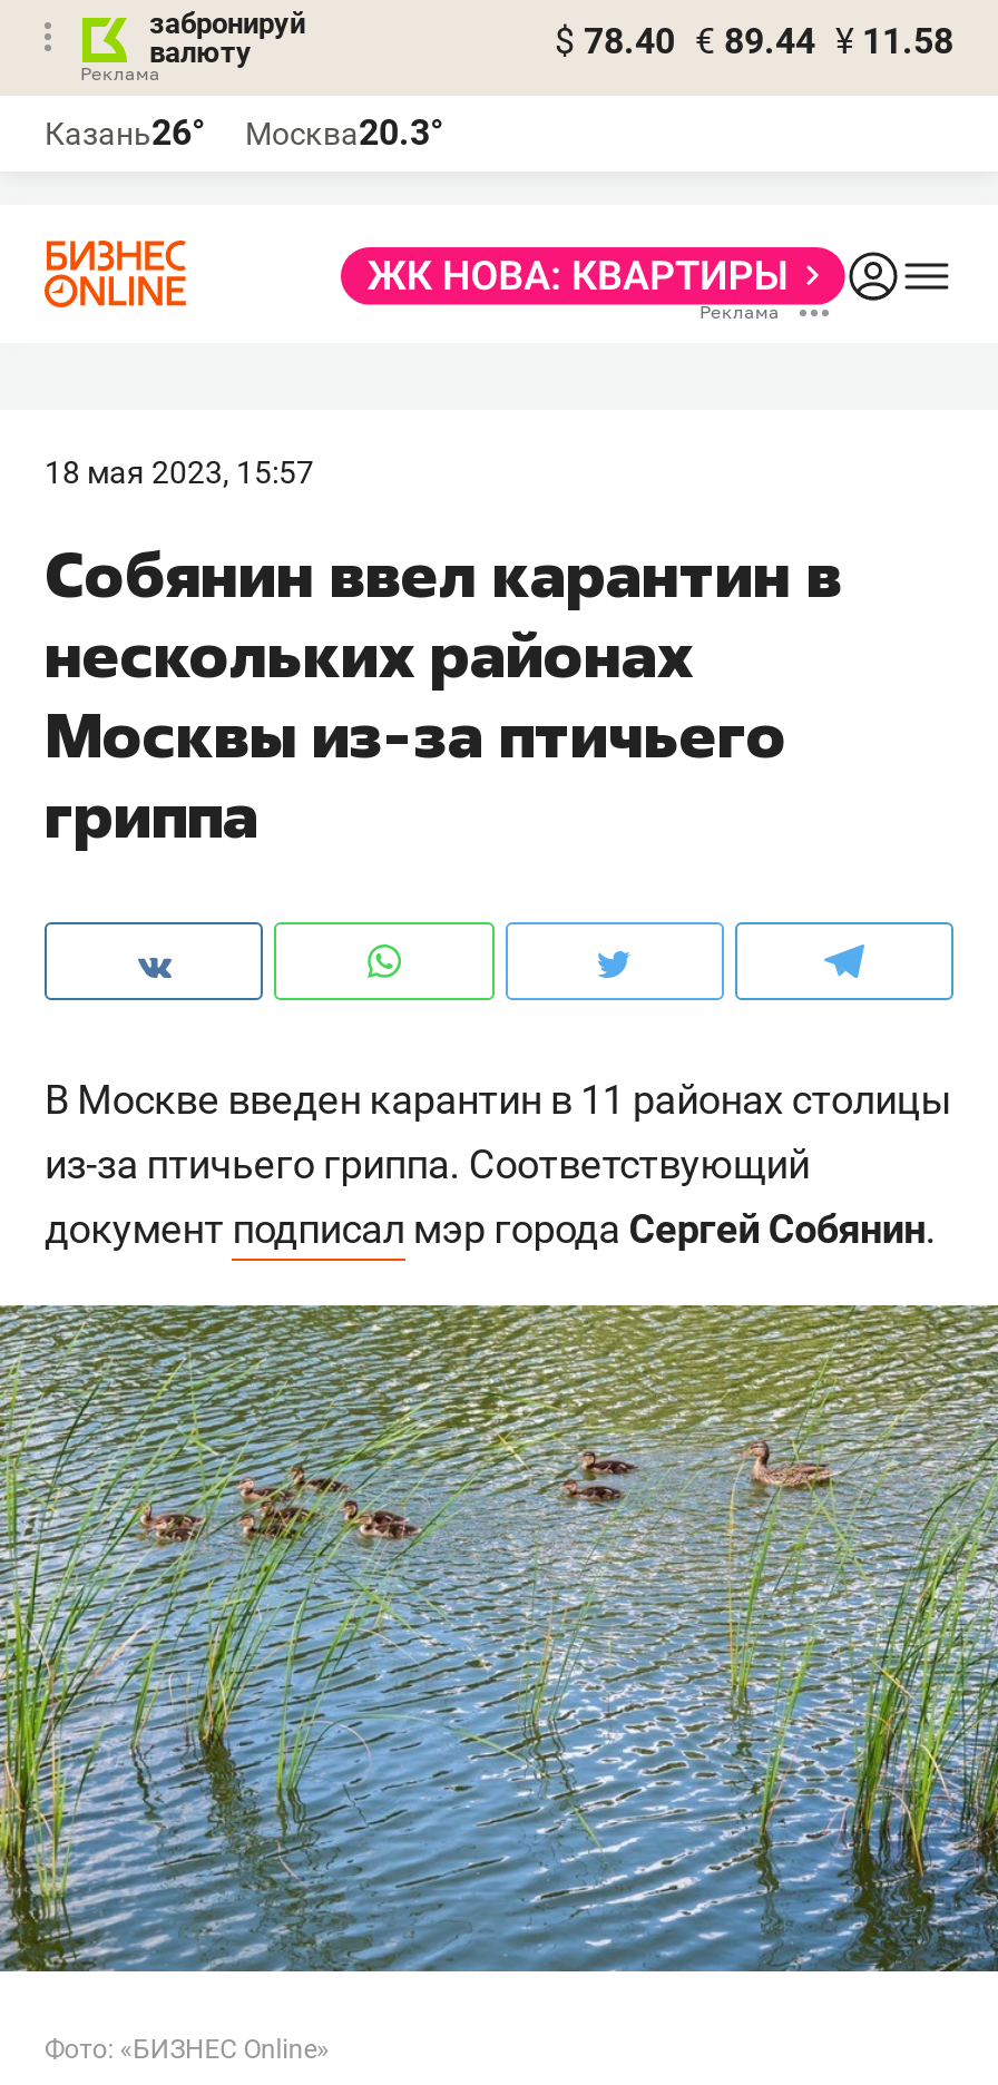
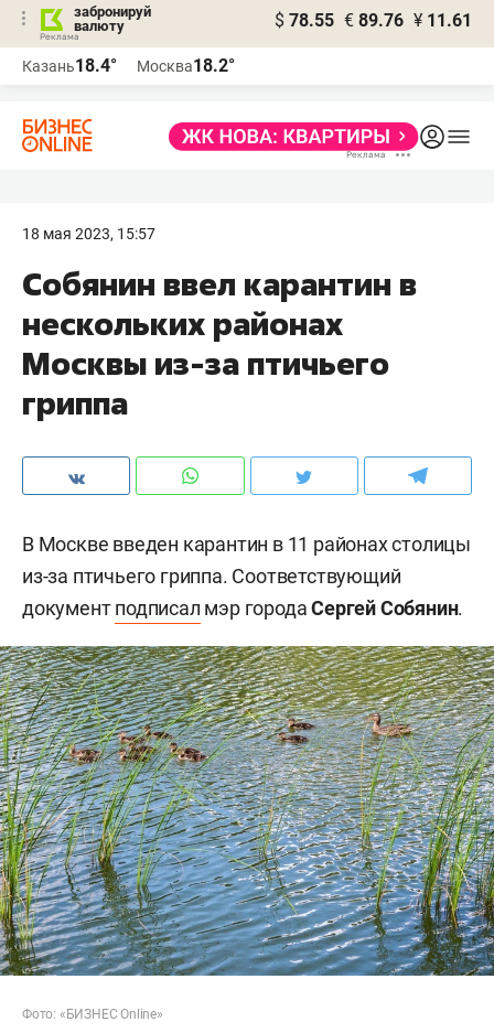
[555,20,953,62] $ 78.40 € 89.44 ¥ 11.58 -> [275,10,472,31] $ 78.55 € 89.76 ¥ 11.61
[45,111,205,154] Казань26° -> [22,55,117,76] Казань18.4°
[245,111,443,154] Москва20.3° -> [137,55,235,76] Москва18.2°

